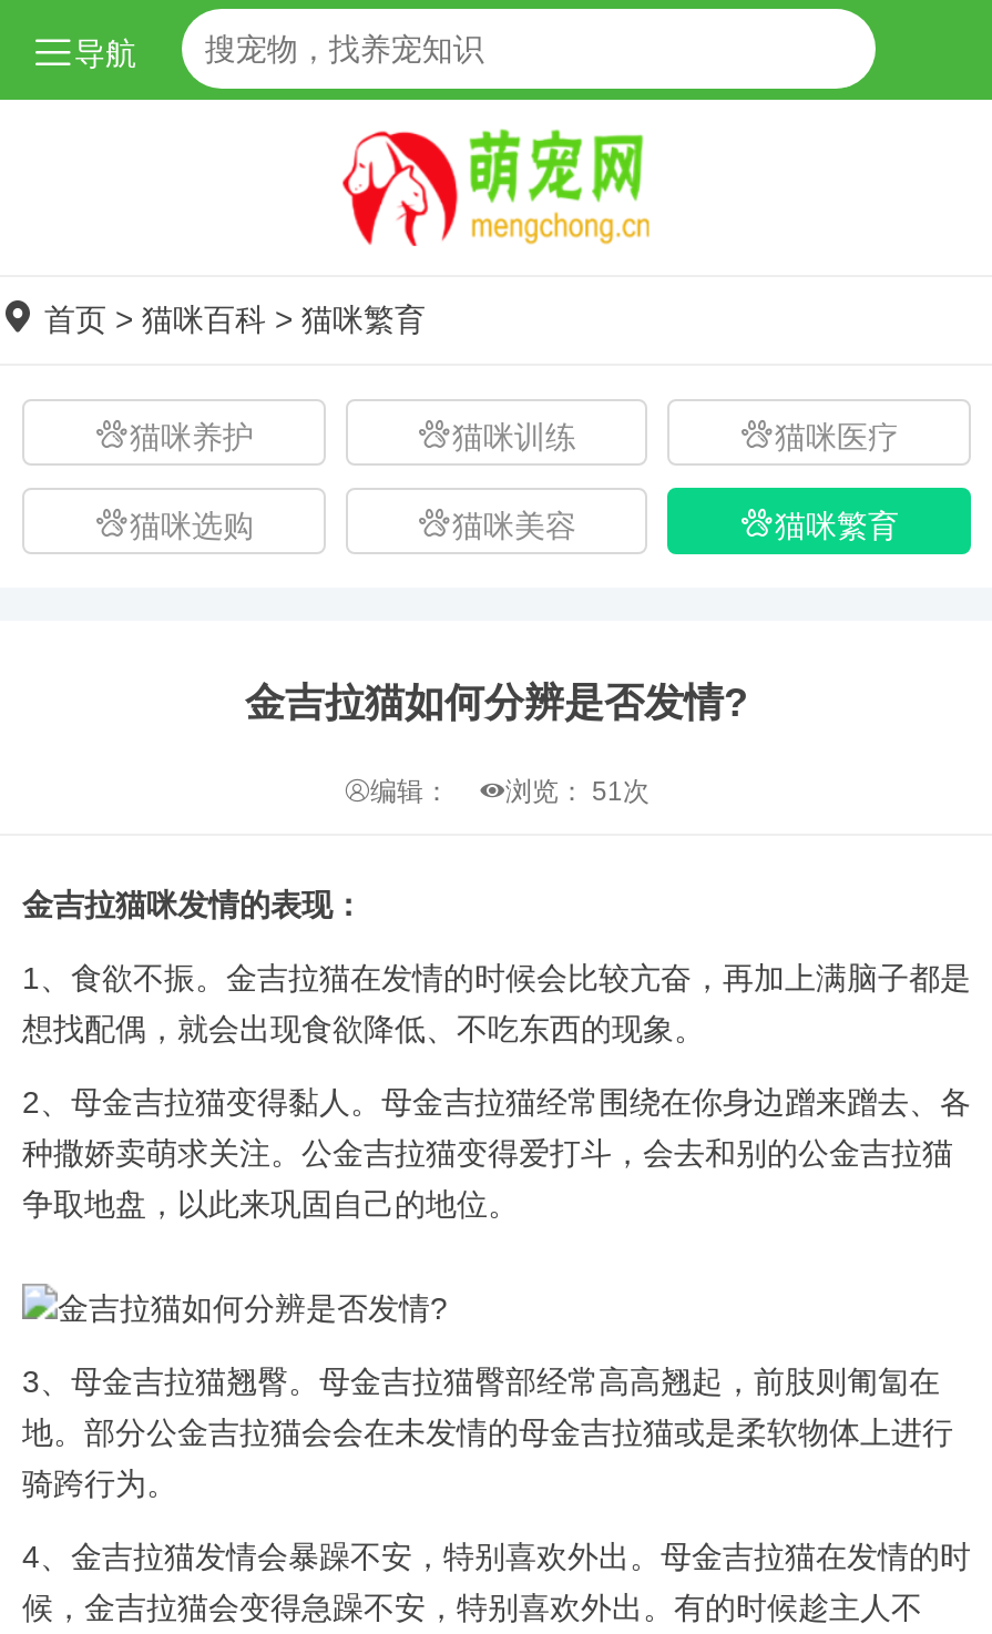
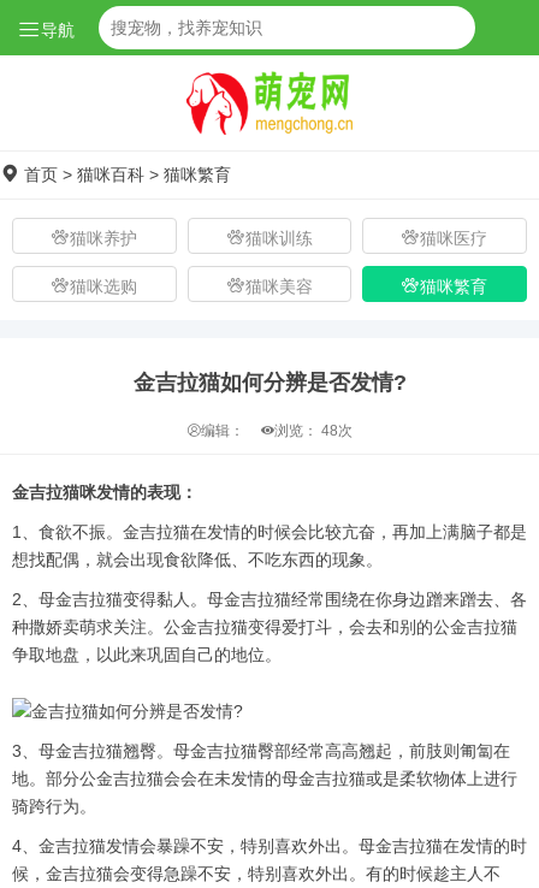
[370,777,650,808] 编辑： 浏览：51次 -> [201,423,353,440] 编辑： 浏览：48次

